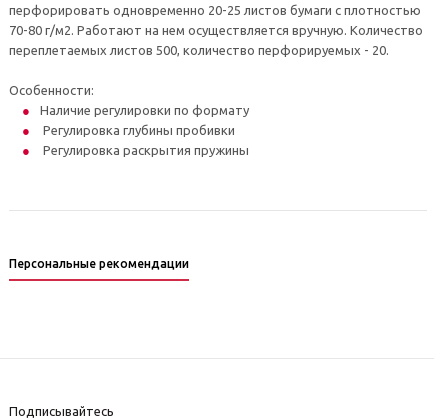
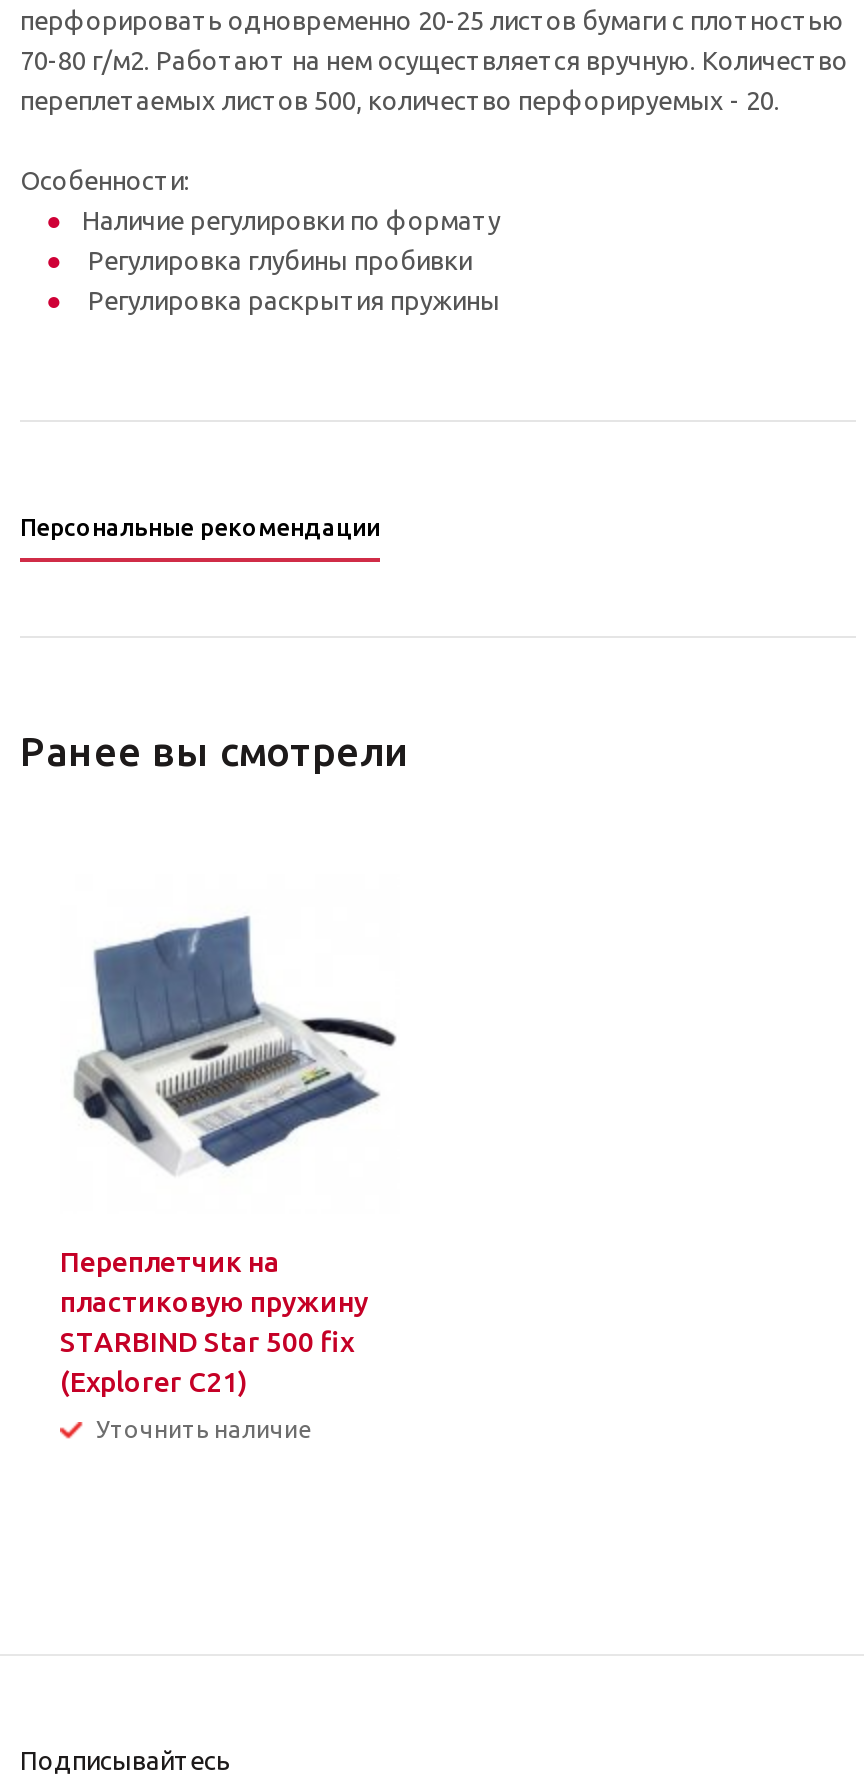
none -> [20,728,410,774] Ранее вы смотрели
none -> [60,914,398,1442] [image] | Переплетчик на | пластиковую пружину | STARBIND Star 500 fix | (Explorer C21) | Уточнить наличие

